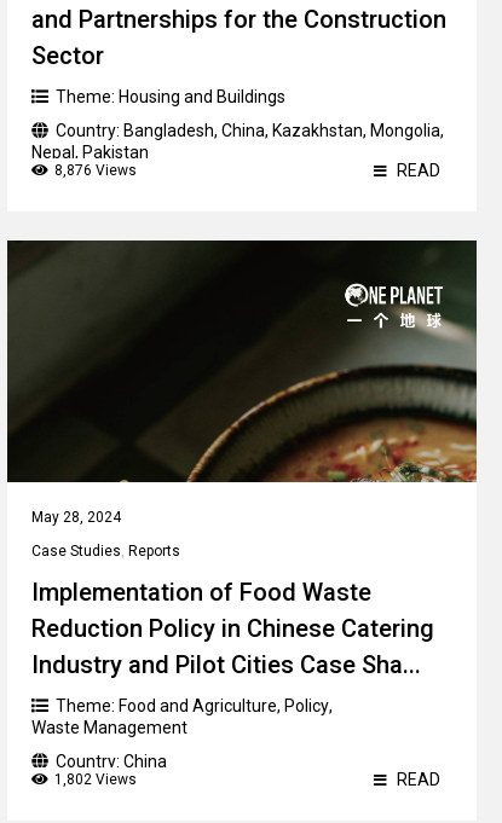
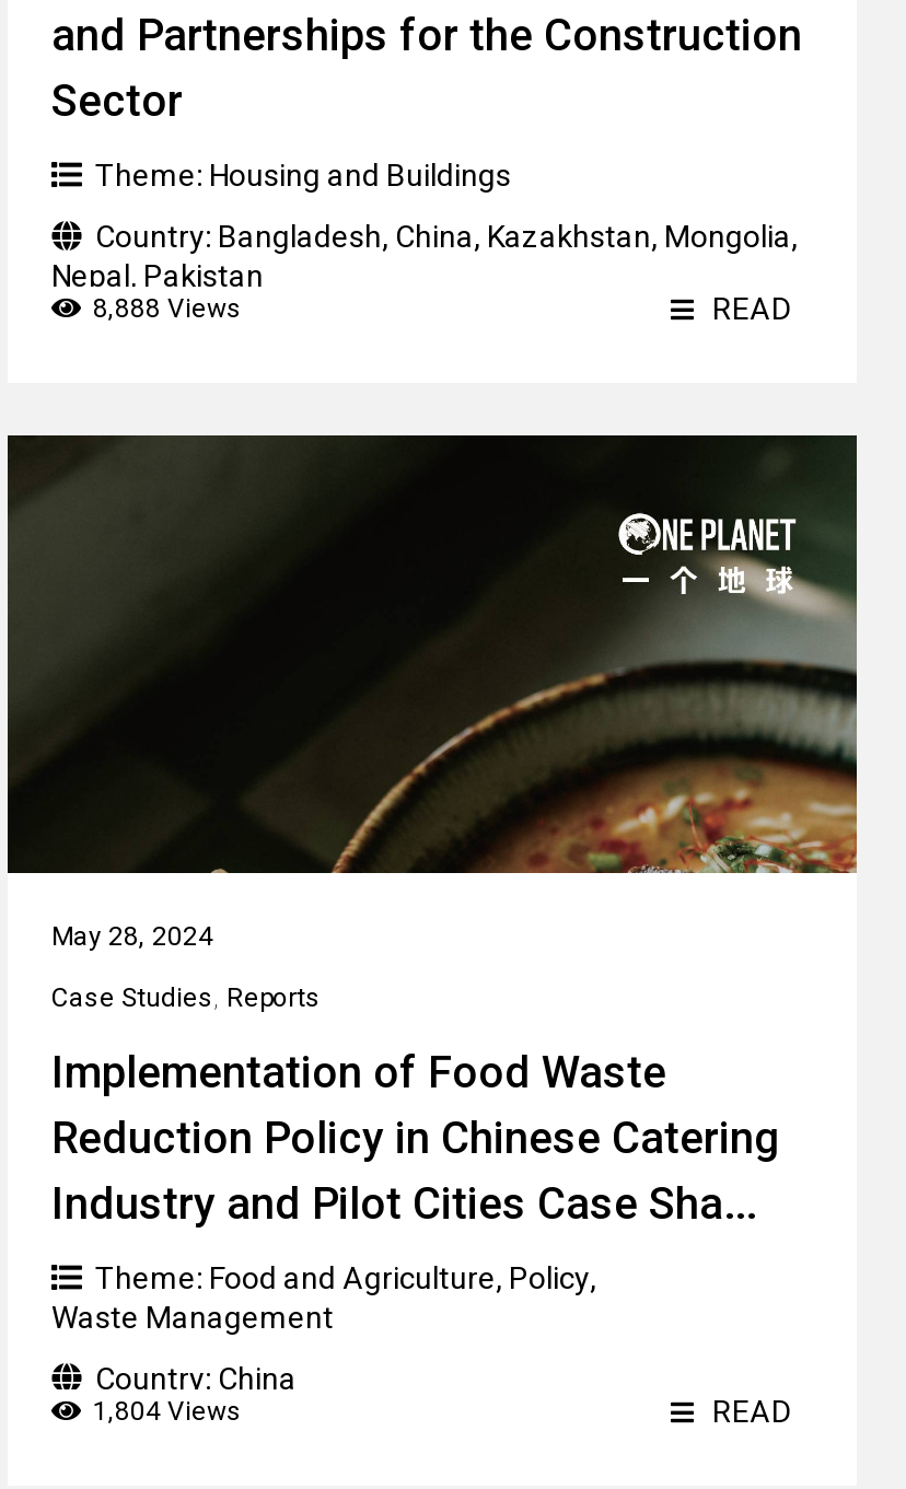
[54,162,137,179] 8,876 Views -> [93,293,242,324] 8,888 Views
[54,771,137,788] 1,802 Views -> [93,1396,242,1427] 1,804 Views

